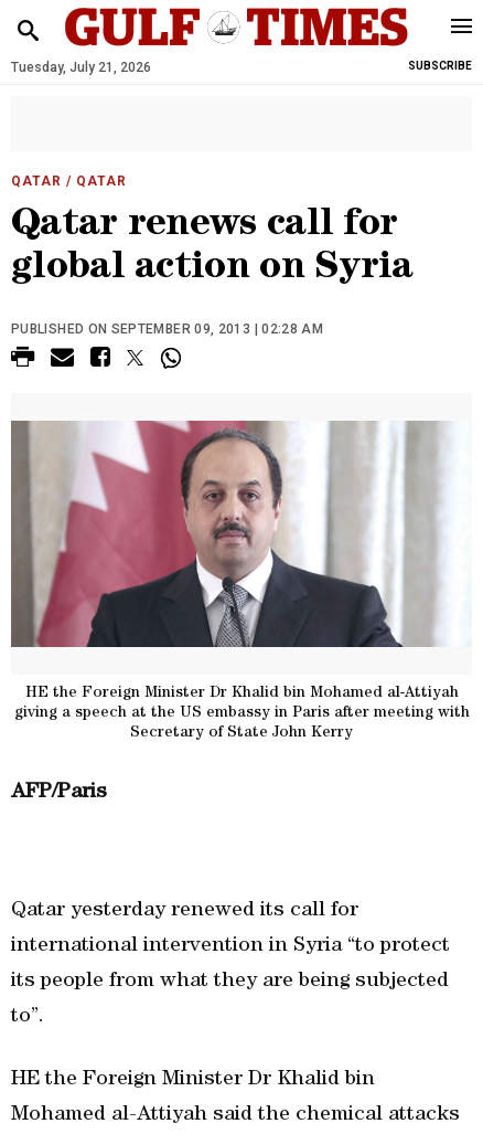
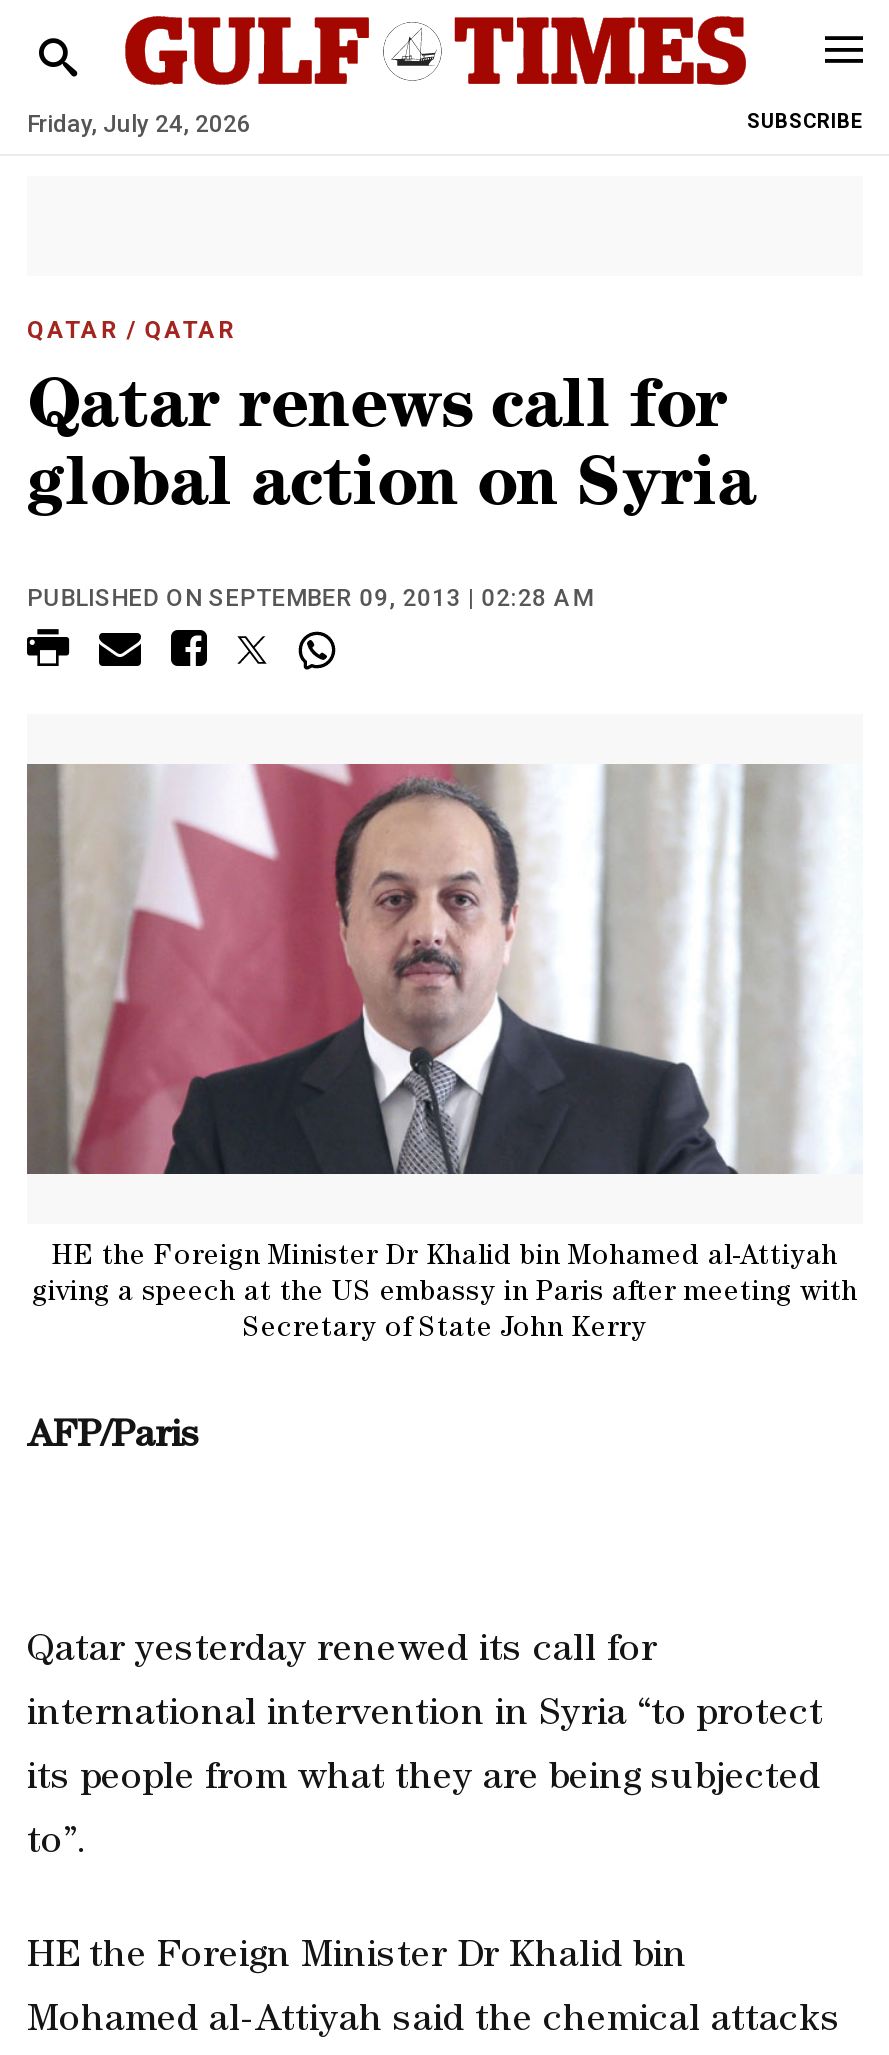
[11,60,151,75] Tuesday, July 21, 2026 -> [27,110,251,138] Friday, July 24, 2026

